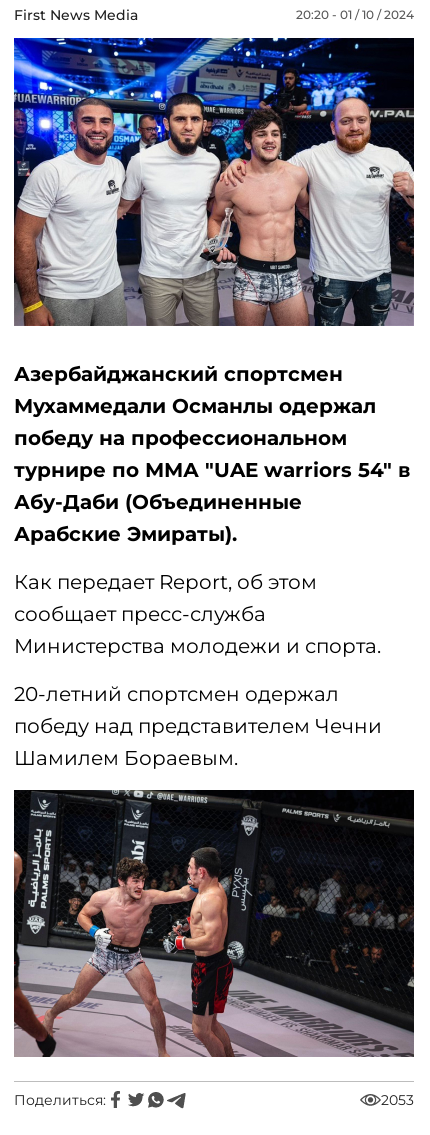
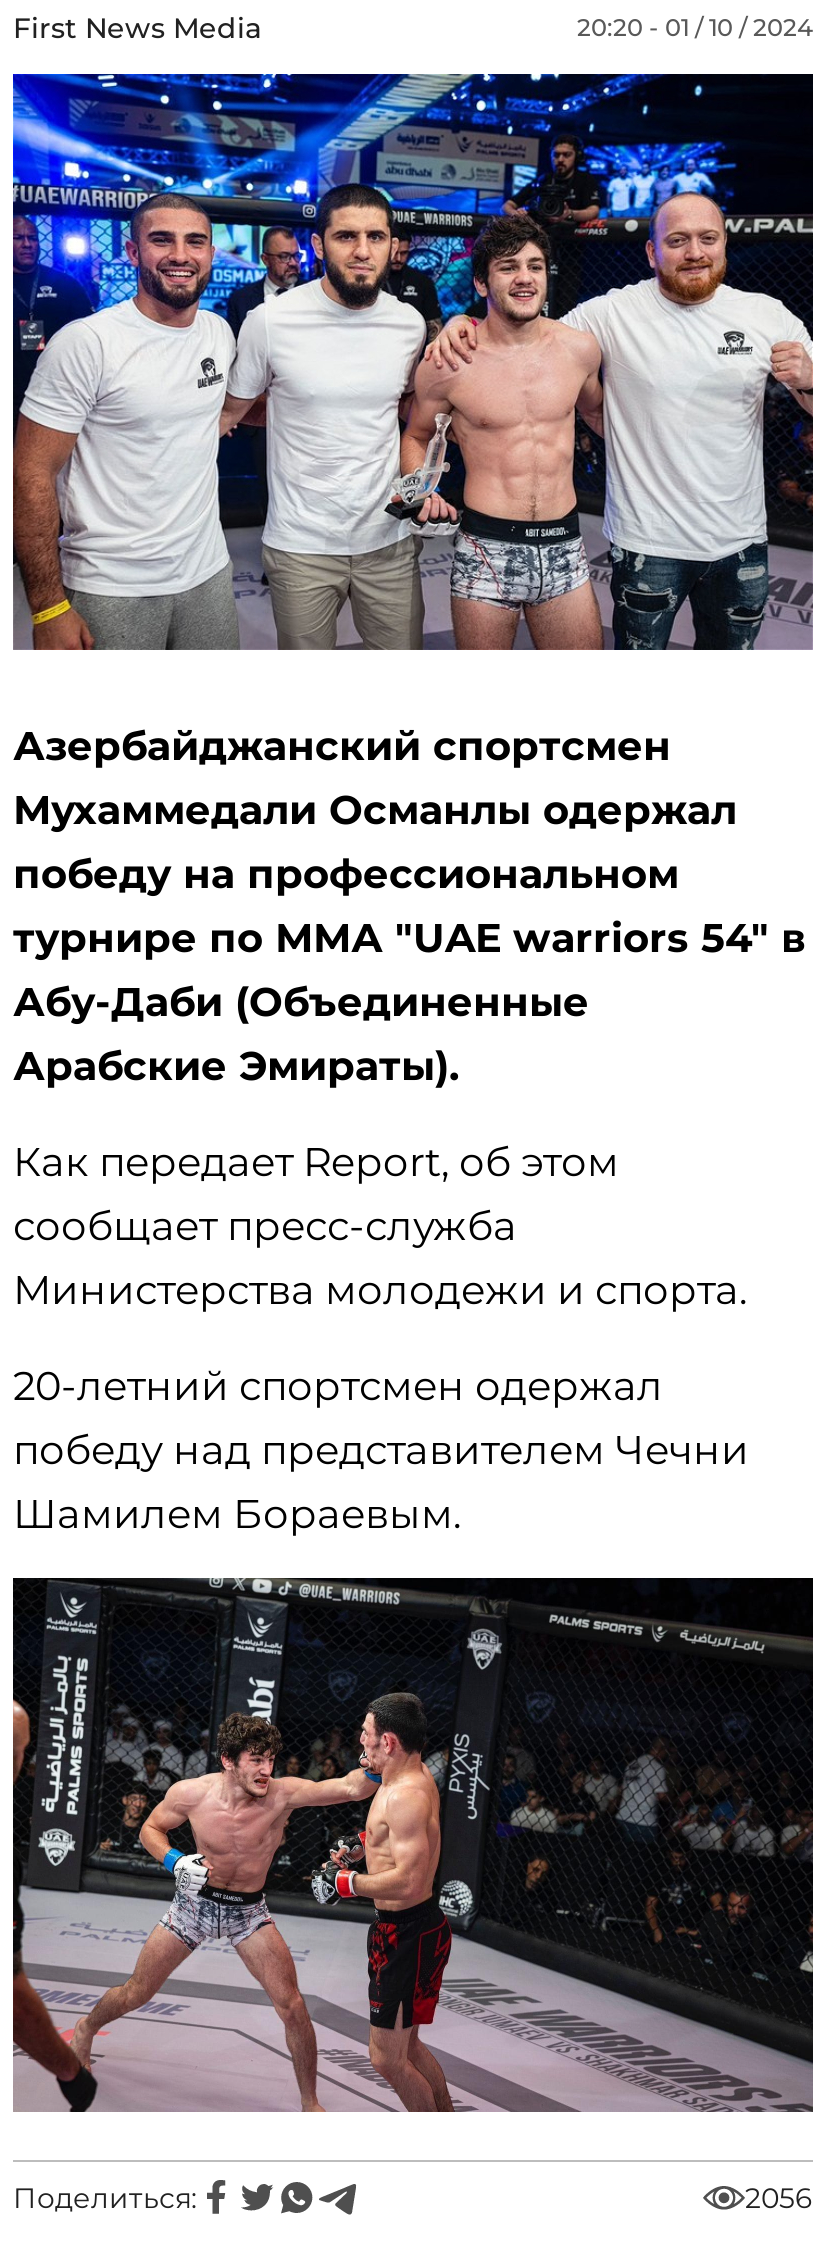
[381,1091,414,1109] 2053 -> [745,2180,813,2216] 2056

